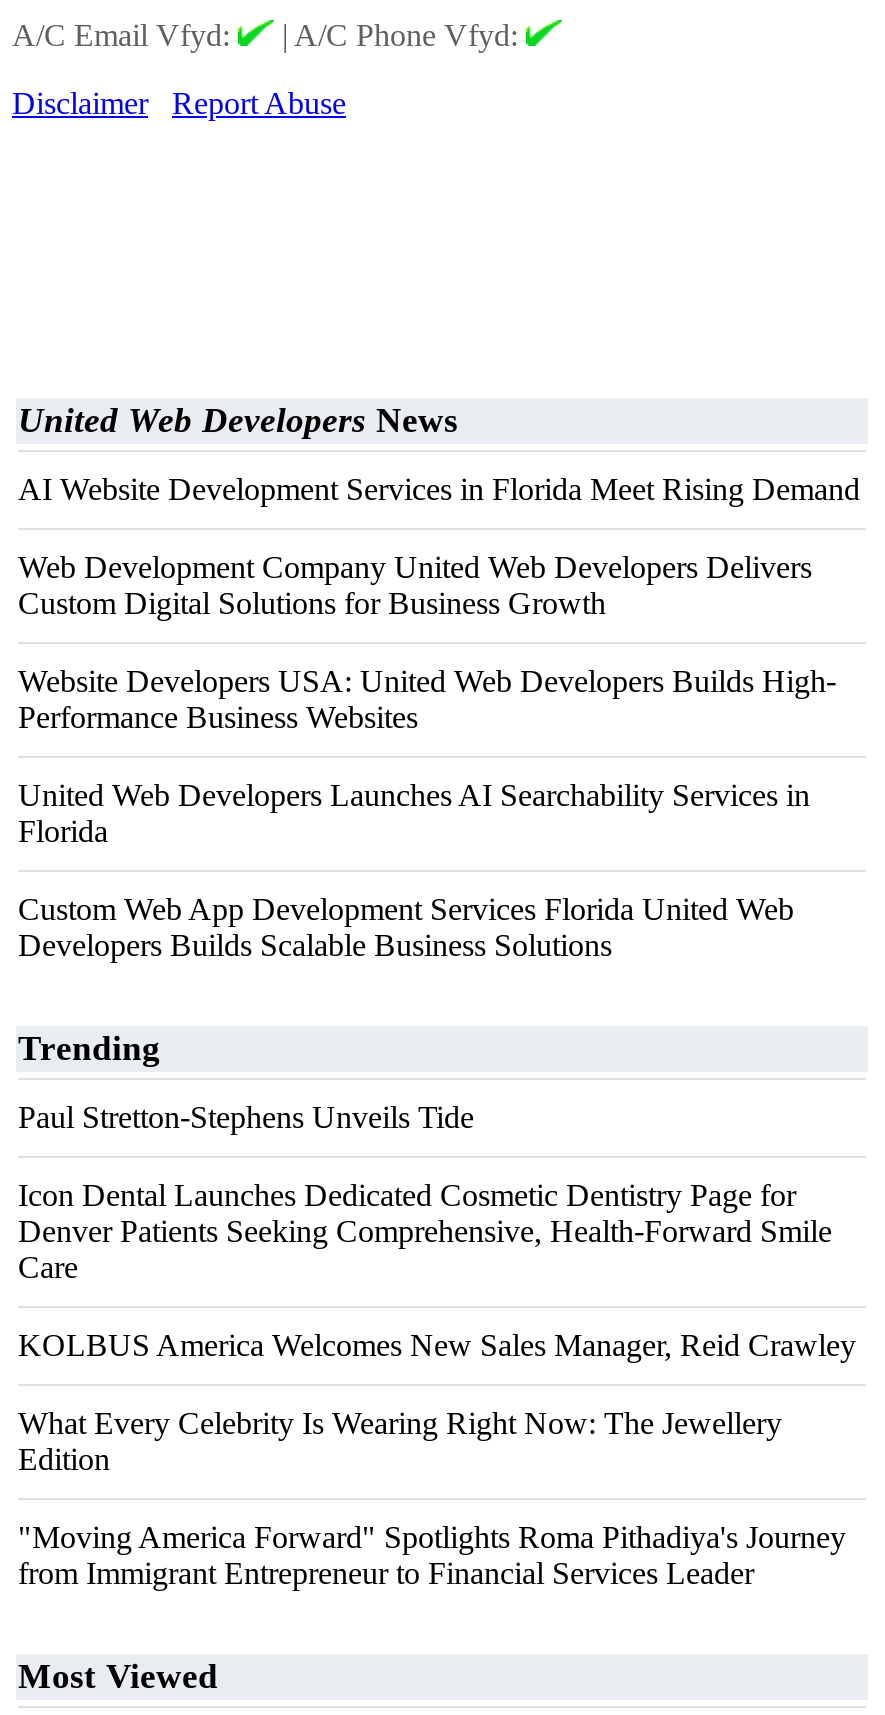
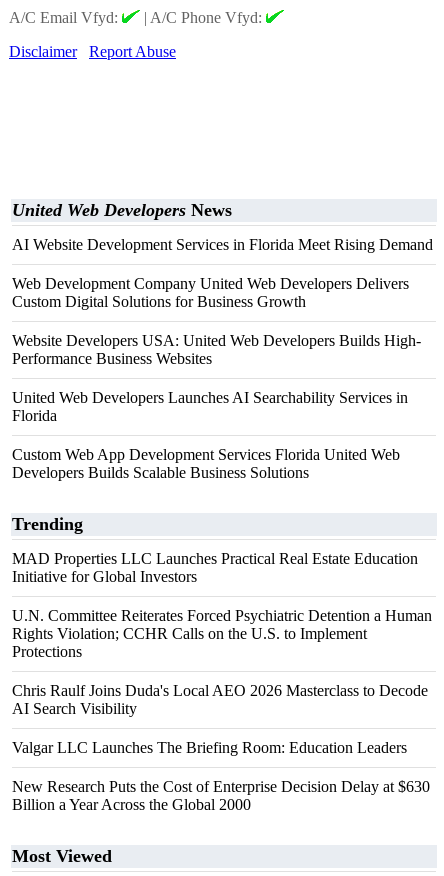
[18,1100,474,1134] Paul Stretton-Stephens Unveils Tide -> [12,550,418,585] MAD Properties LLC Launches Practical Real Estate Education | Initiative for Global Investors
[18,1178,832,1284] Icon Dental Launches Dedicated Cosmetic Dentistry Page for | Denver Patients Seeking Comprehensive, Health-Forward Smile | Care -> [12,607,432,660] U.N. Committee Reiterates Forced Psychiatric Detention a Human | Rights Violation; CCHR Calls on the U.S. to Implement | Protections
[18,1328,856,1362] KOLBUS America Welcomes New Sales Manager, Reid Crawley -> [12,682,428,717] Chris Raulf Joins Duda's Local AEO 2026 Masterclass to Decode | AI Search Visibility
[18,1406,782,1476] What Every Celebrity Is Wearing Right Now: The Jewellery | Edition -> [12,739,407,756] Valgar LLC Launches The Briefing Room: Education Leaders
[18,1520,846,1590] "Moving America Forward" Spotlights Roma Pithadiya's Journey | from Immigrant Entrepreneur to Financial Services Leader -> [12,778,430,813] New Research Puts the Cost of Enterprise Decision Delay at $630 | Billion a Year Across the Global 2000

